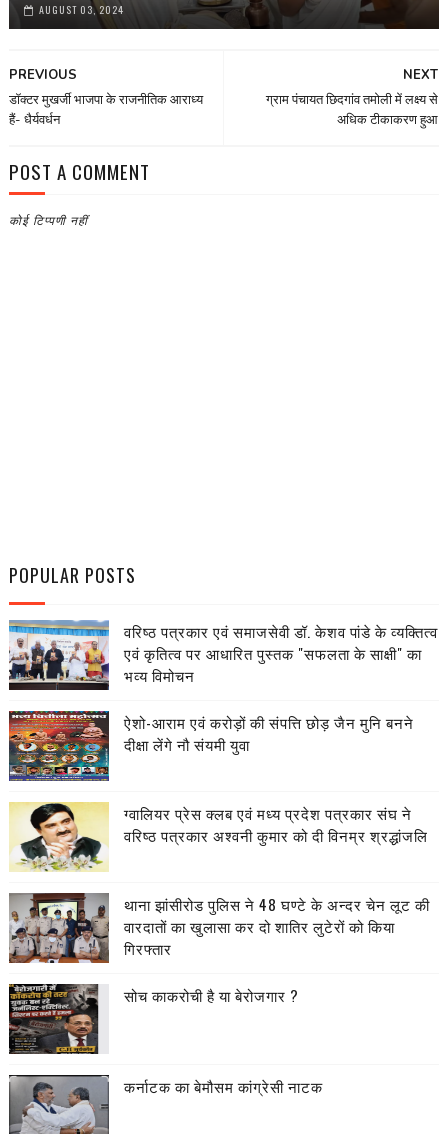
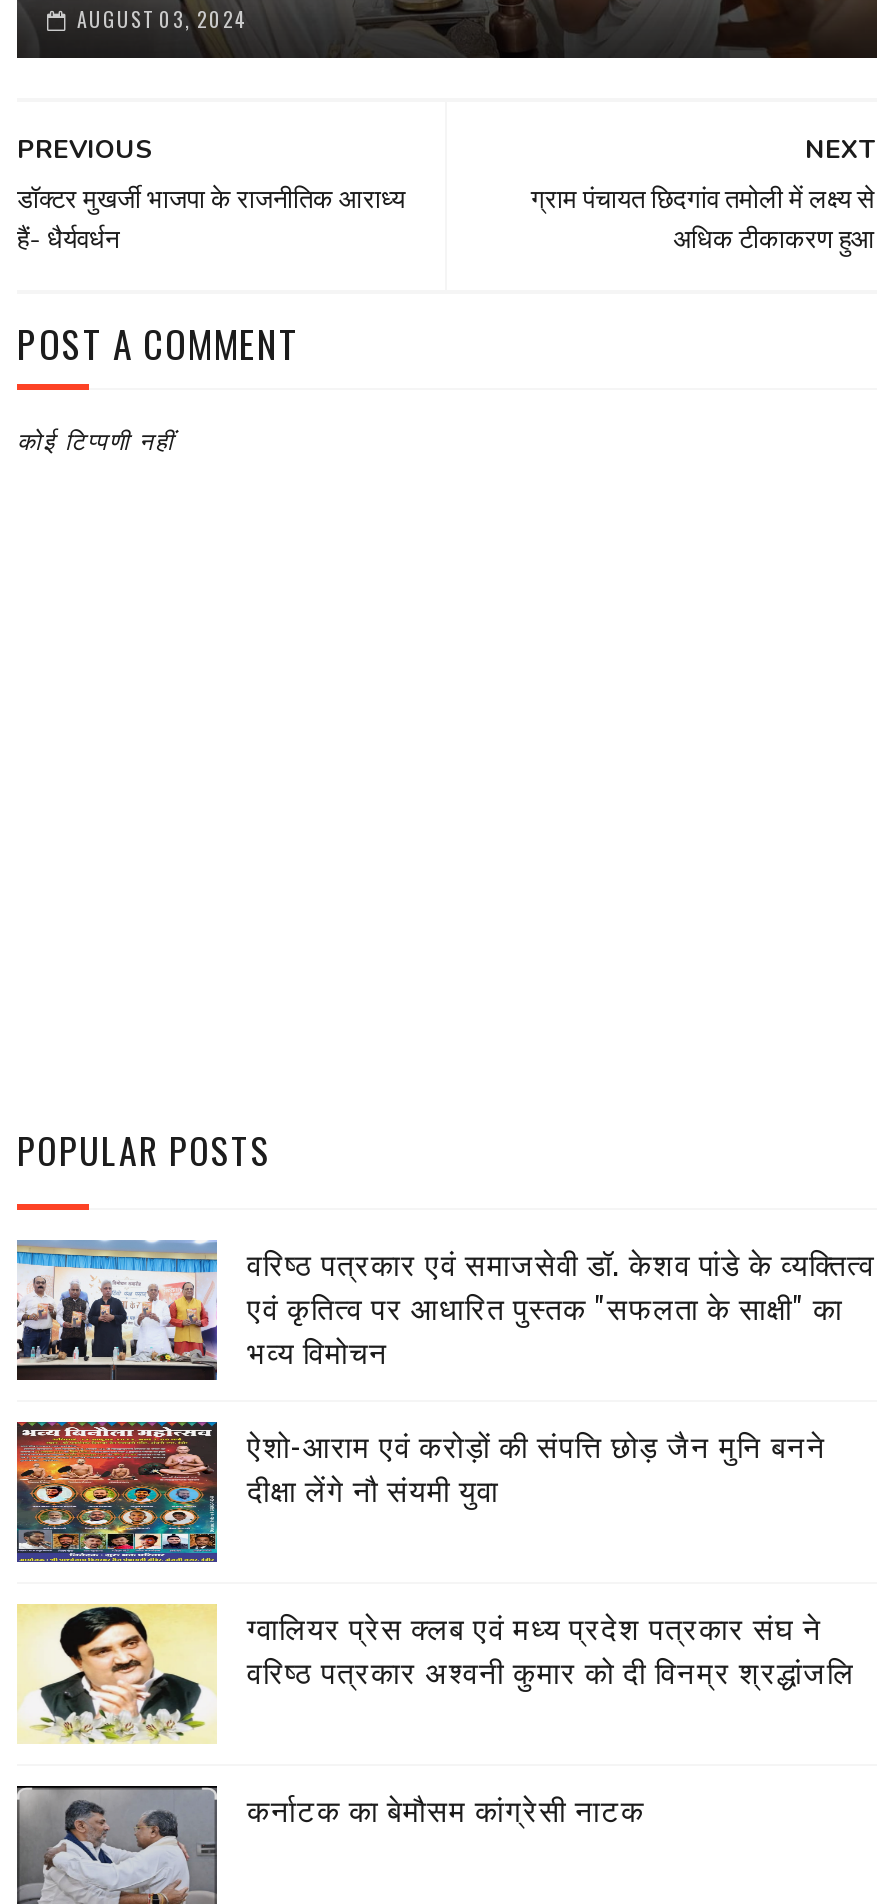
[9,893,430,1006] [image] | थाना झांसीरोड पुलिस ने 48 घण्टे के अन्दर चेन लूट की | वारदातों का खुलासा कर दो शातिर लुटेरों को किया | गिरफ्तार | सोच काकरोची है या बेरोजगार ? -> none
[9,983,108,1055] [image] -> none

